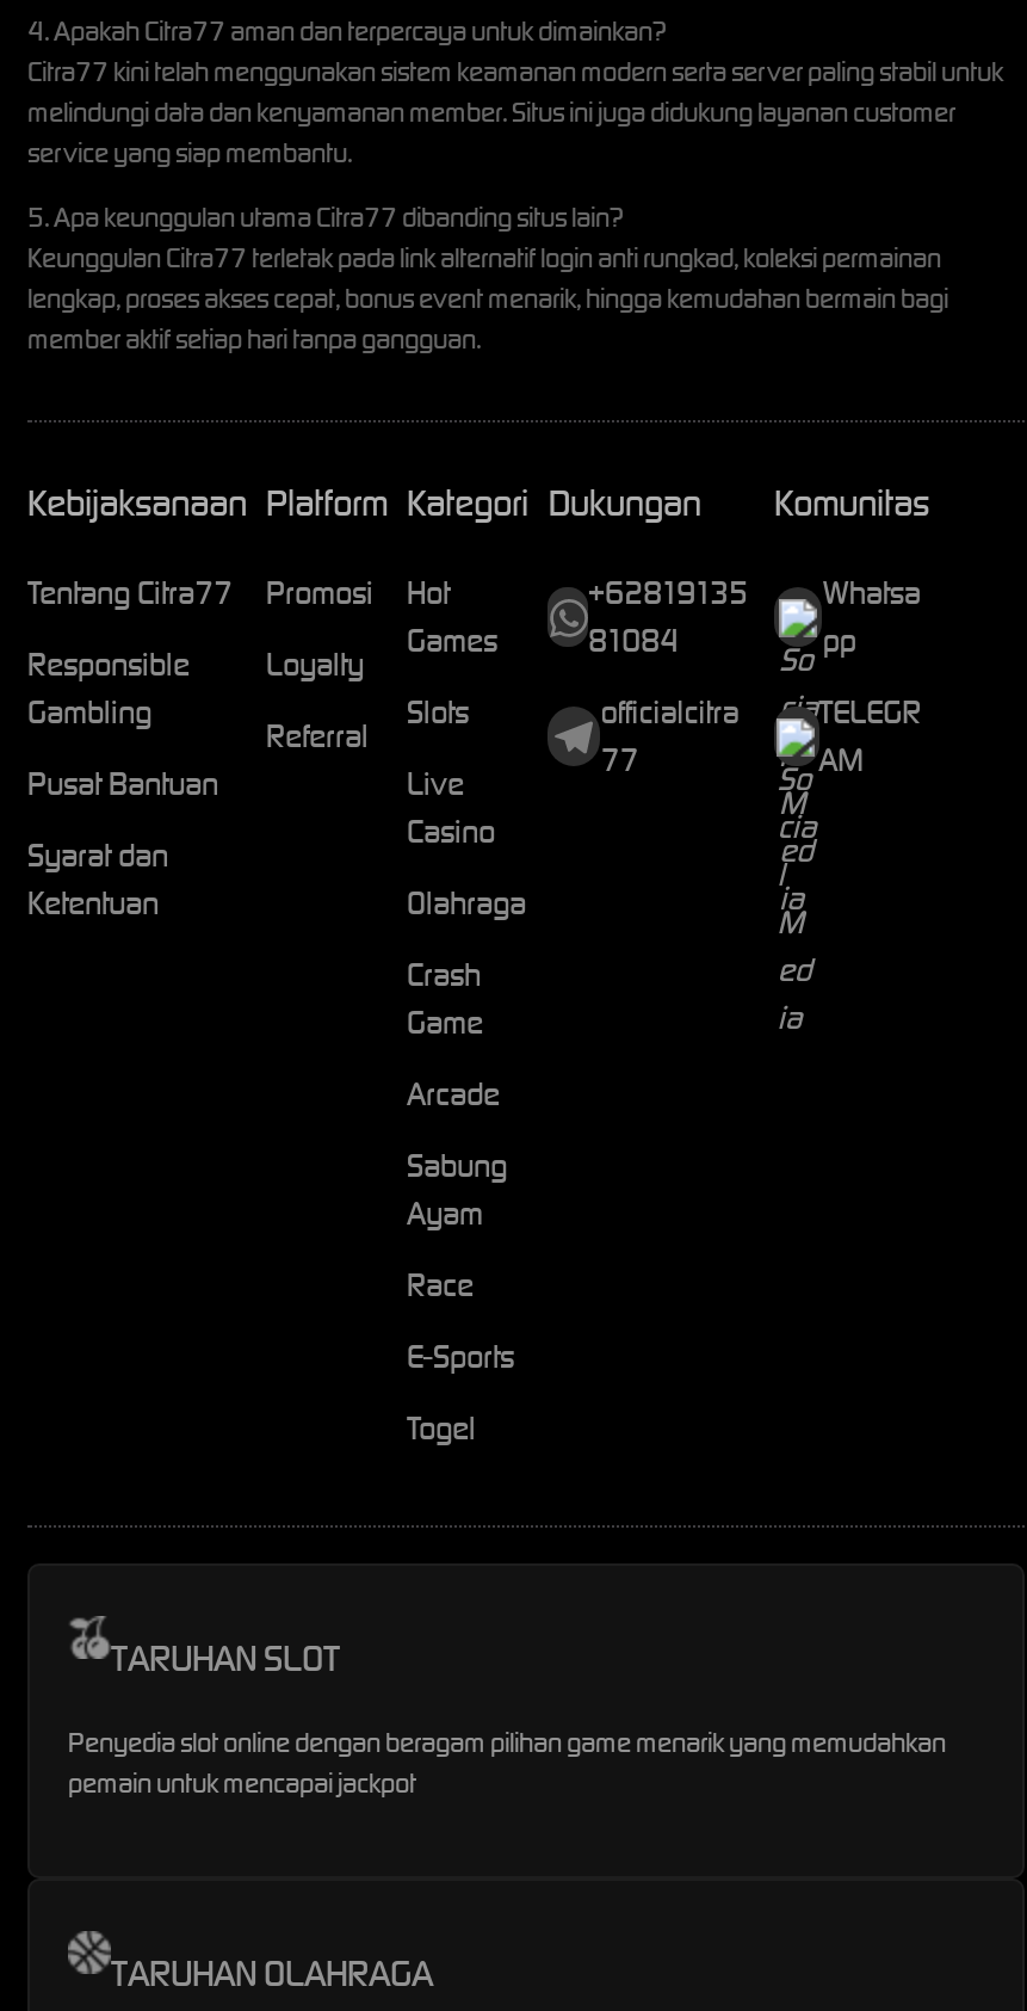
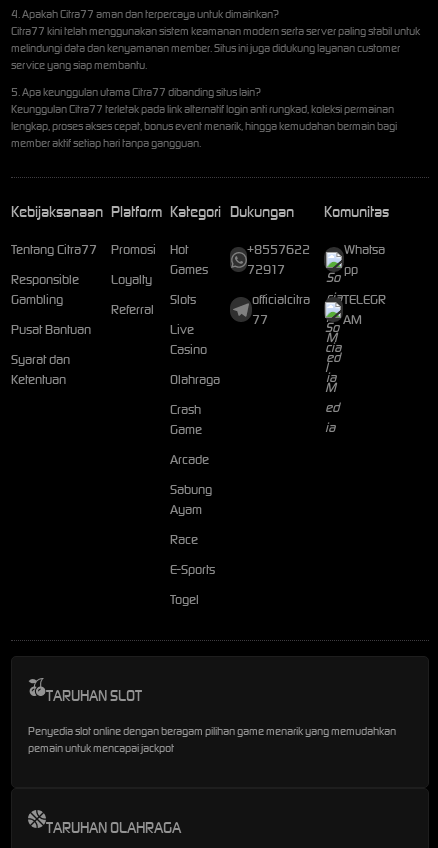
[588,573,748,613] +62819135 -> [247,241,310,258] +8557622
[588,620,679,661] 81084 -> [247,261,285,278] 72917

